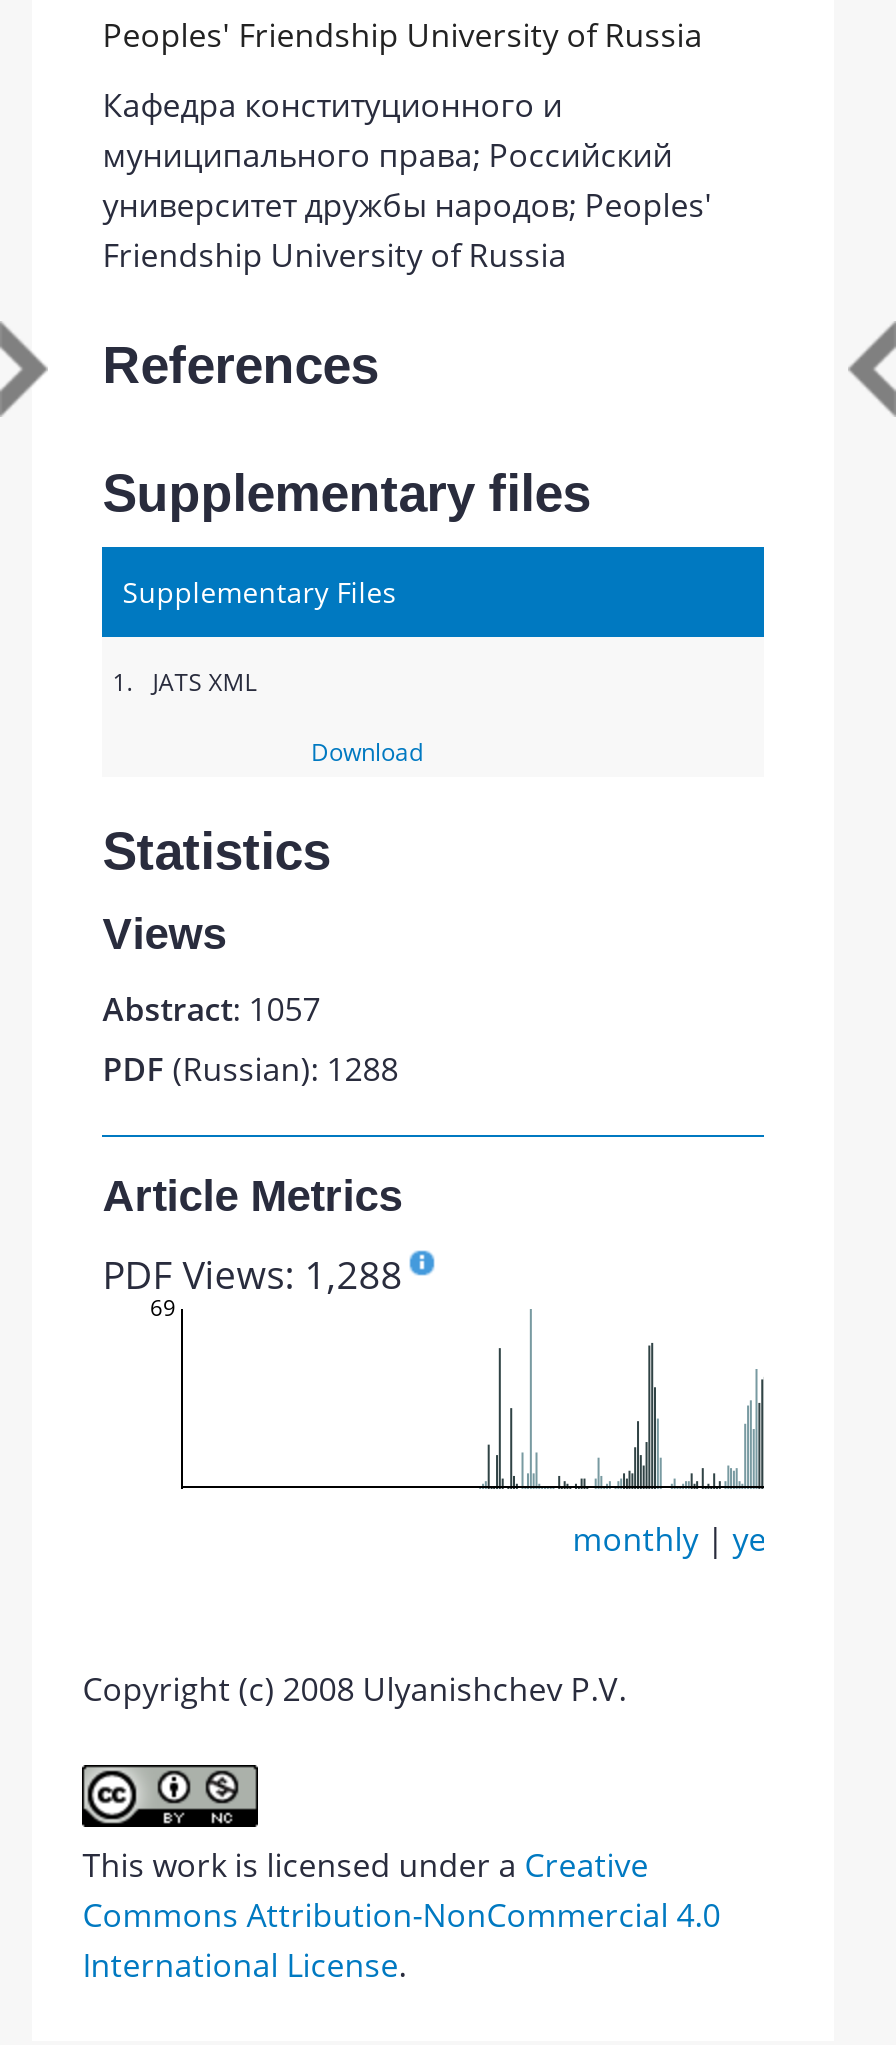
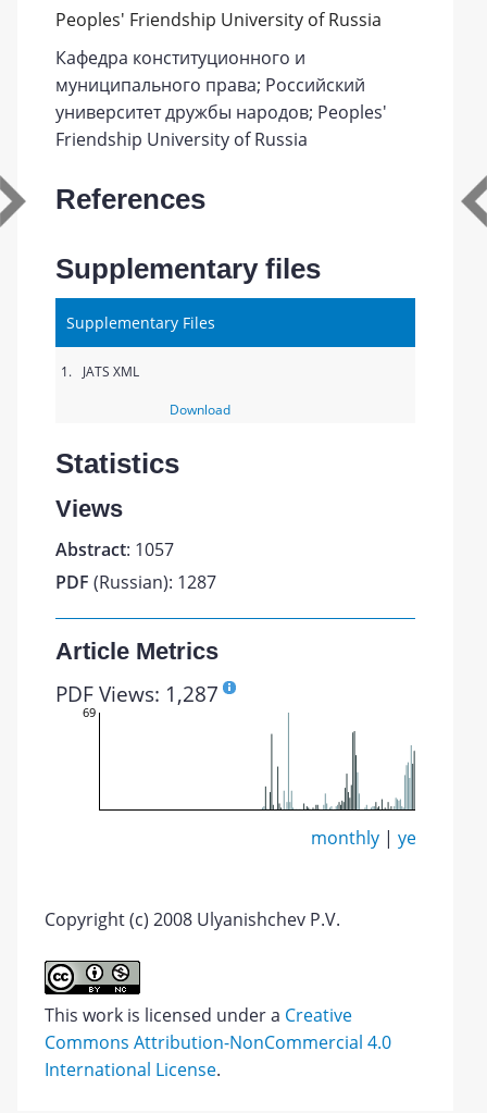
[102,1047,398,1091] PDF (Russian): 1288 -> [56,570,217,594] PDF (Russian): 1287
[102,1247,402,1301] PDF Views: 1,288 -> [56,679,219,708] PDF Views: 1,287

